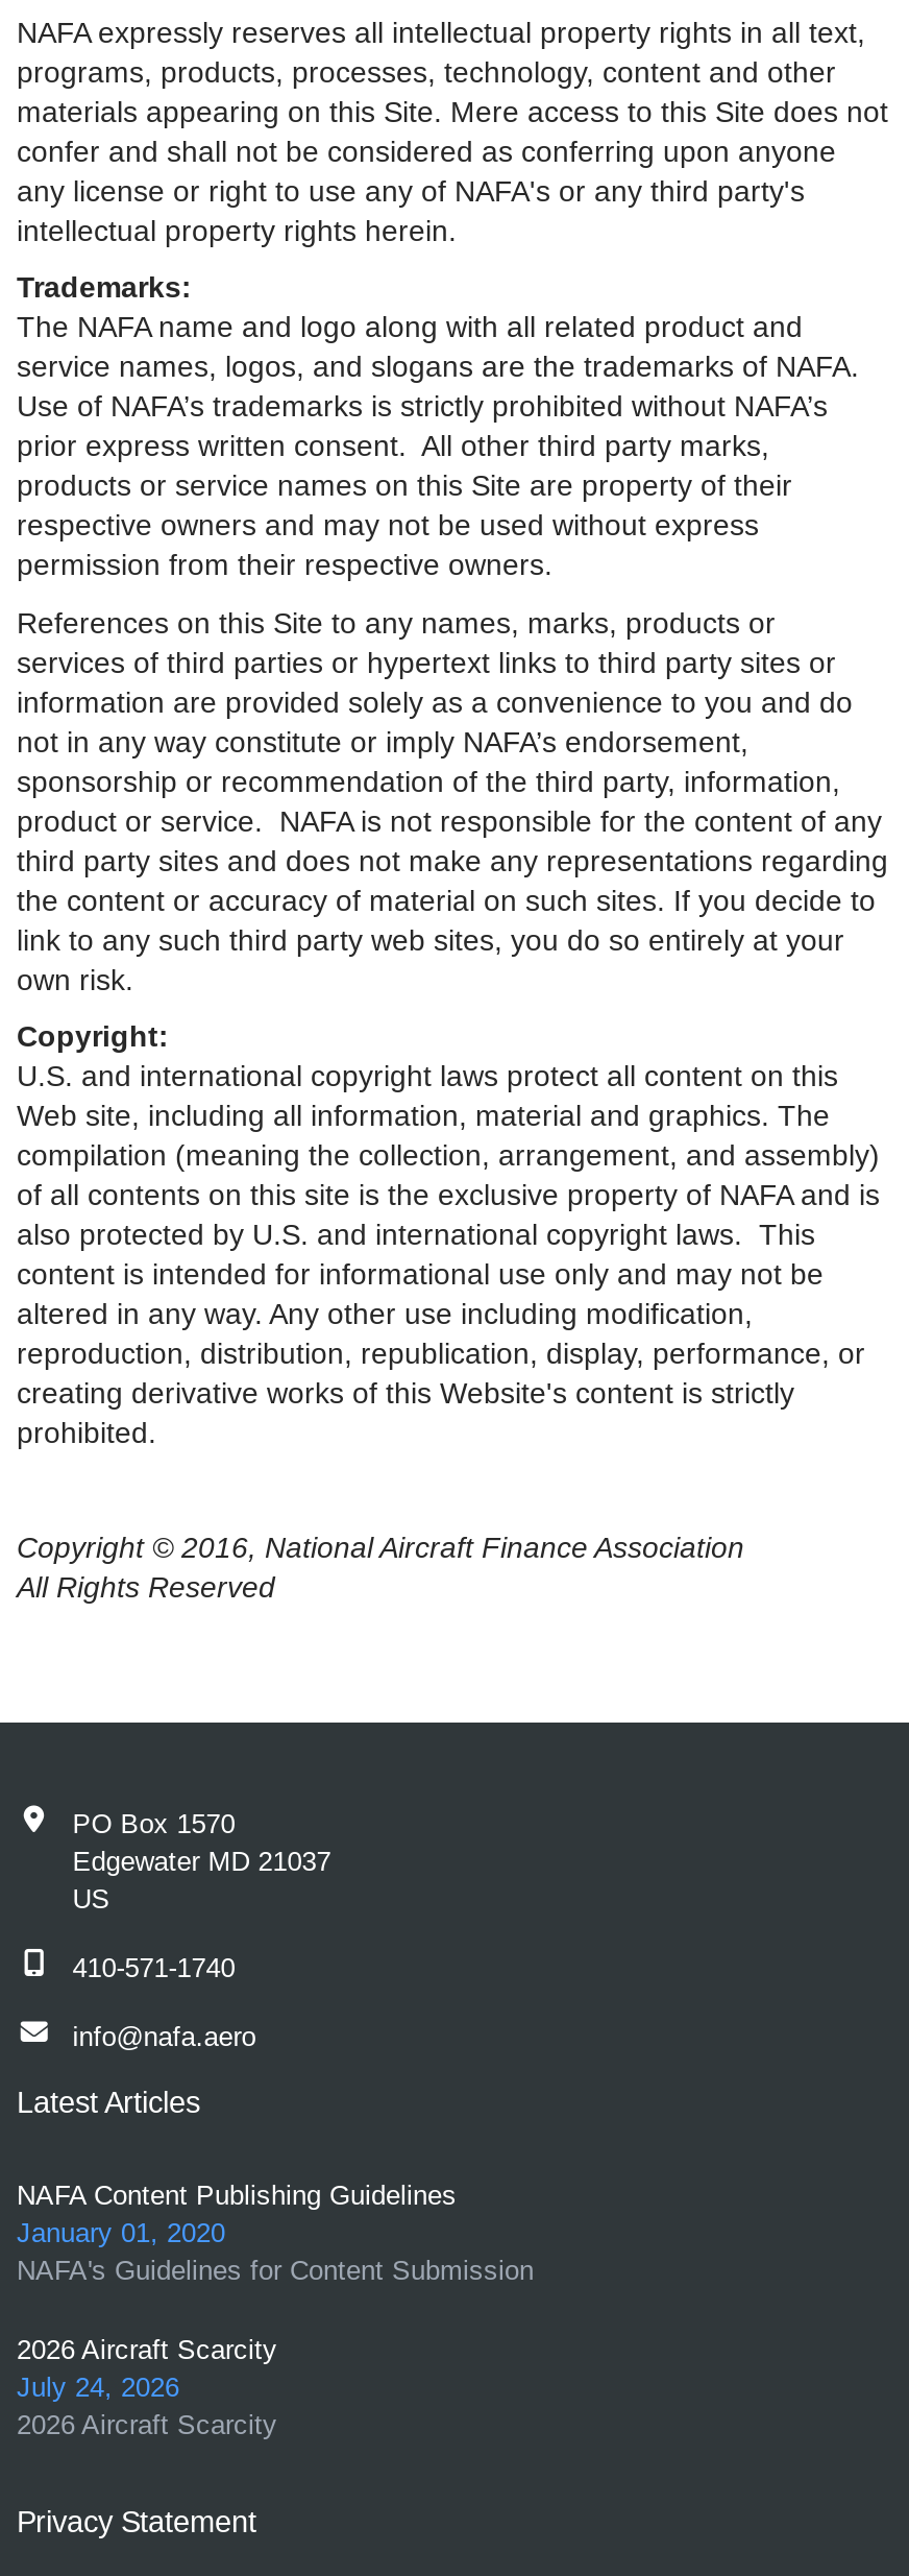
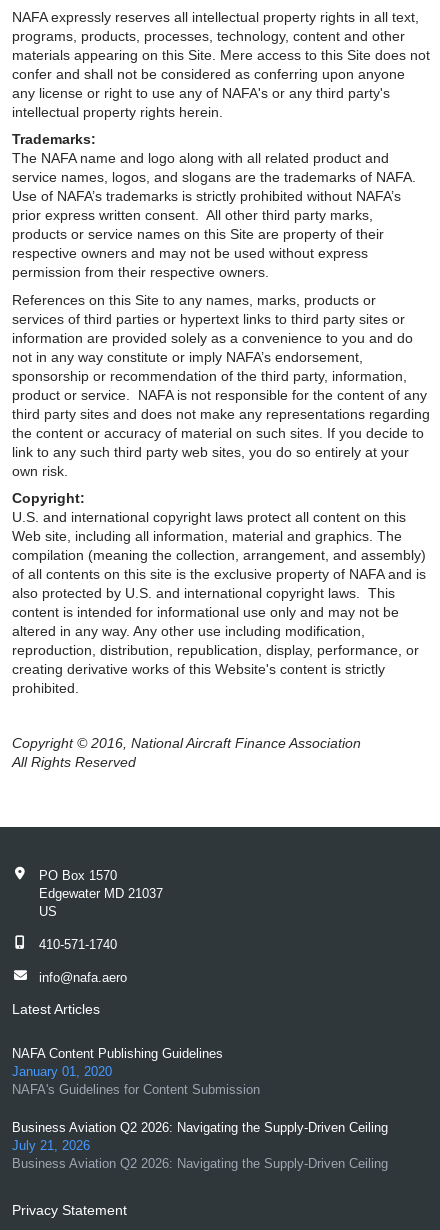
[17,2334,277,2440] 2026 Aircraft Scarcity | July 24, 2026 | 2026 Aircraft Scarcity -> [12,1120,388,1171] Business Aviation Q2 2026: Navigating the Supply-Driven Ceiling | July 21, 2026 | Business Aviation Q2 2026: Navigating the Supply-Driven Ceiling

